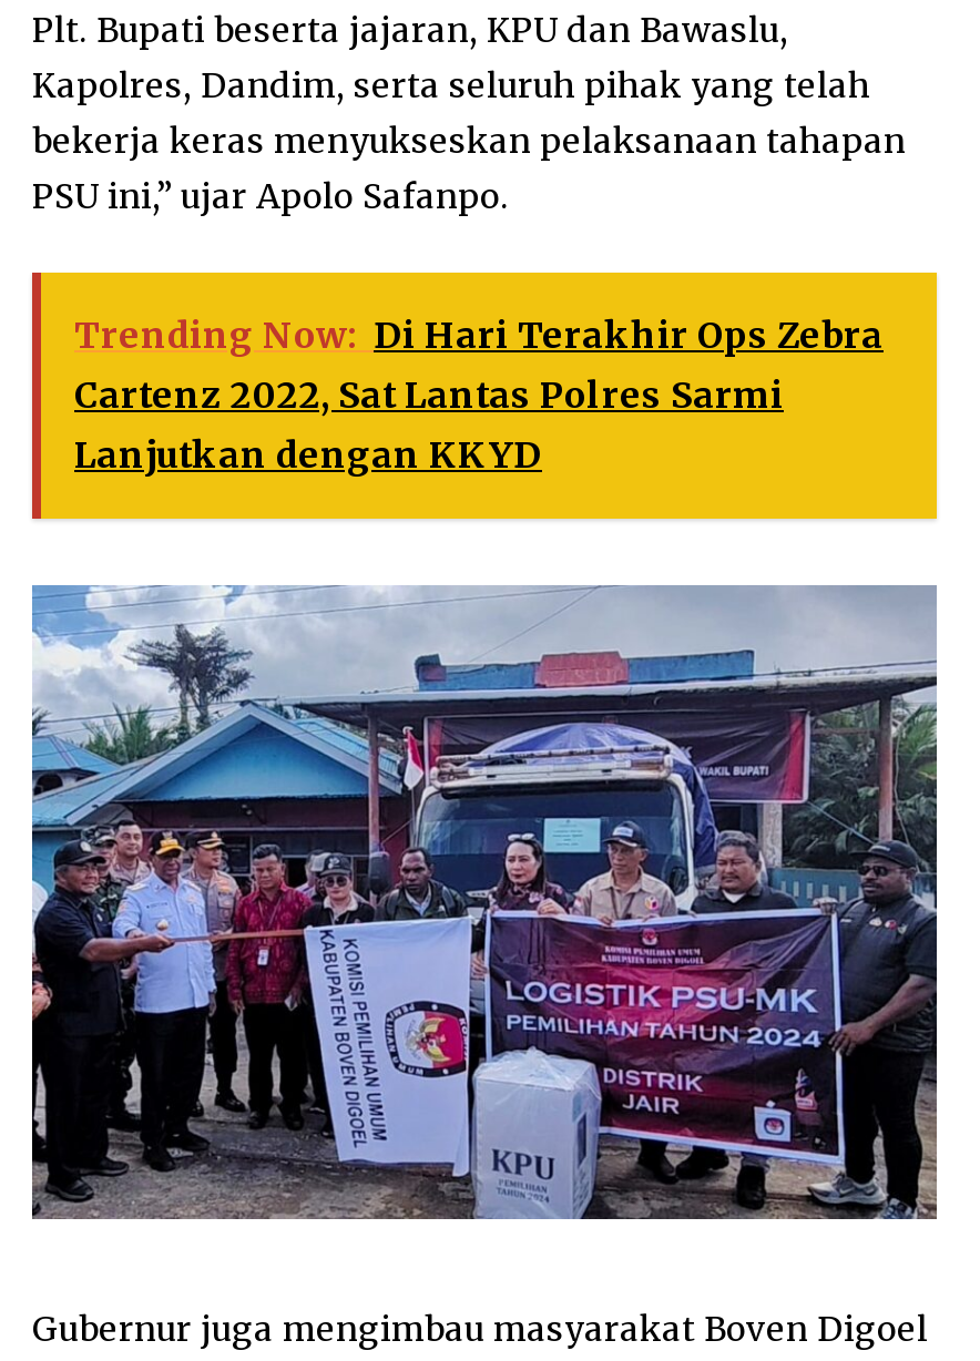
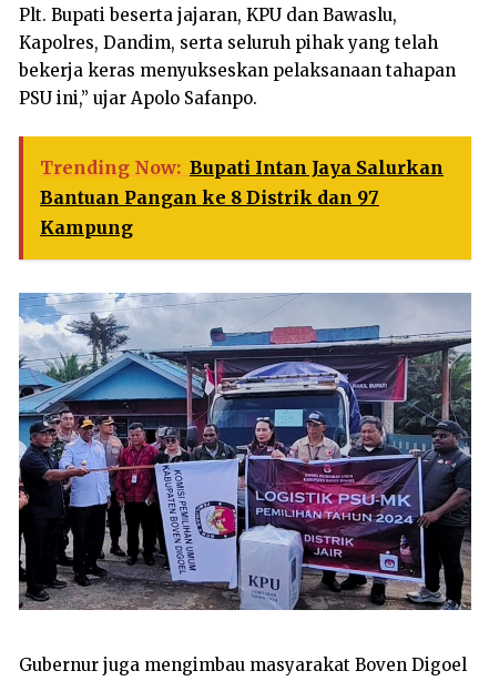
[74,313,884,477] Trending Now: Di Hari Terakhir Ops Zebra | Cartenz 2022, Sat Lantas Polres Sarmi | Lanjutkan dengan KKYD -> [40,157,444,239] Trending Now: Bupati Intan Jaya Salurkan | Bantuan Pangan ke 8 Distrik dan 97 | Kampung

